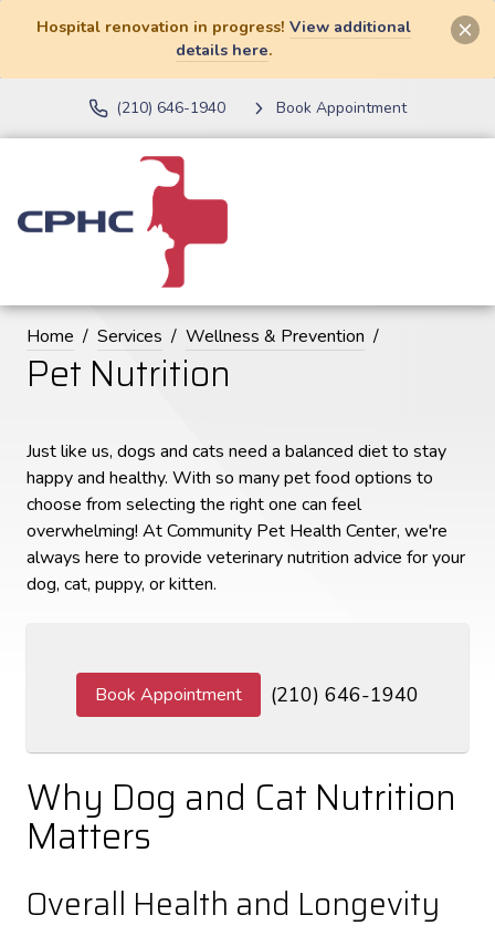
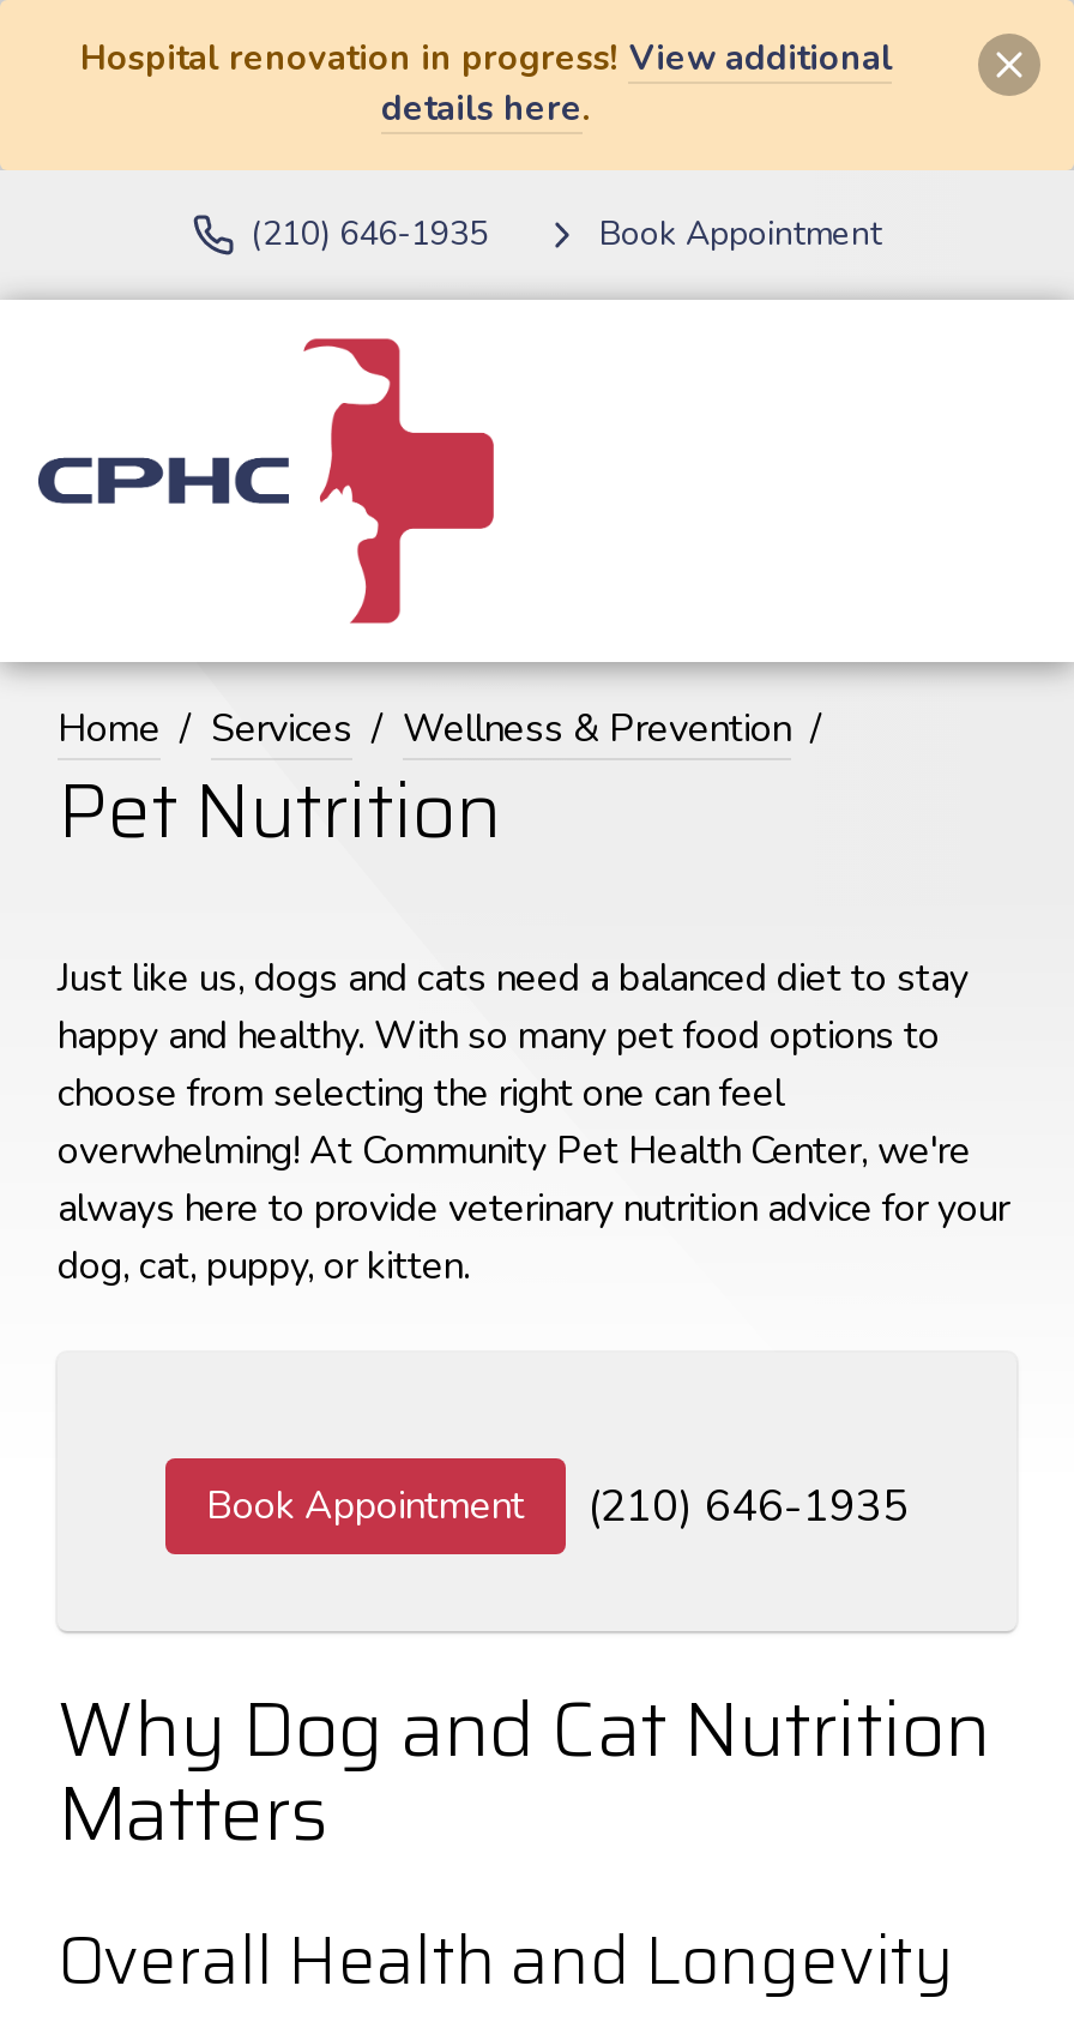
[115,98,225,119] (210) 646-1940 -> [251,212,488,257] (210) 646-1935
[95,681,419,708] Book Appointment (210) 646-1940 -> [206,1477,909,1535] Book Appointment (210) 646-1935

